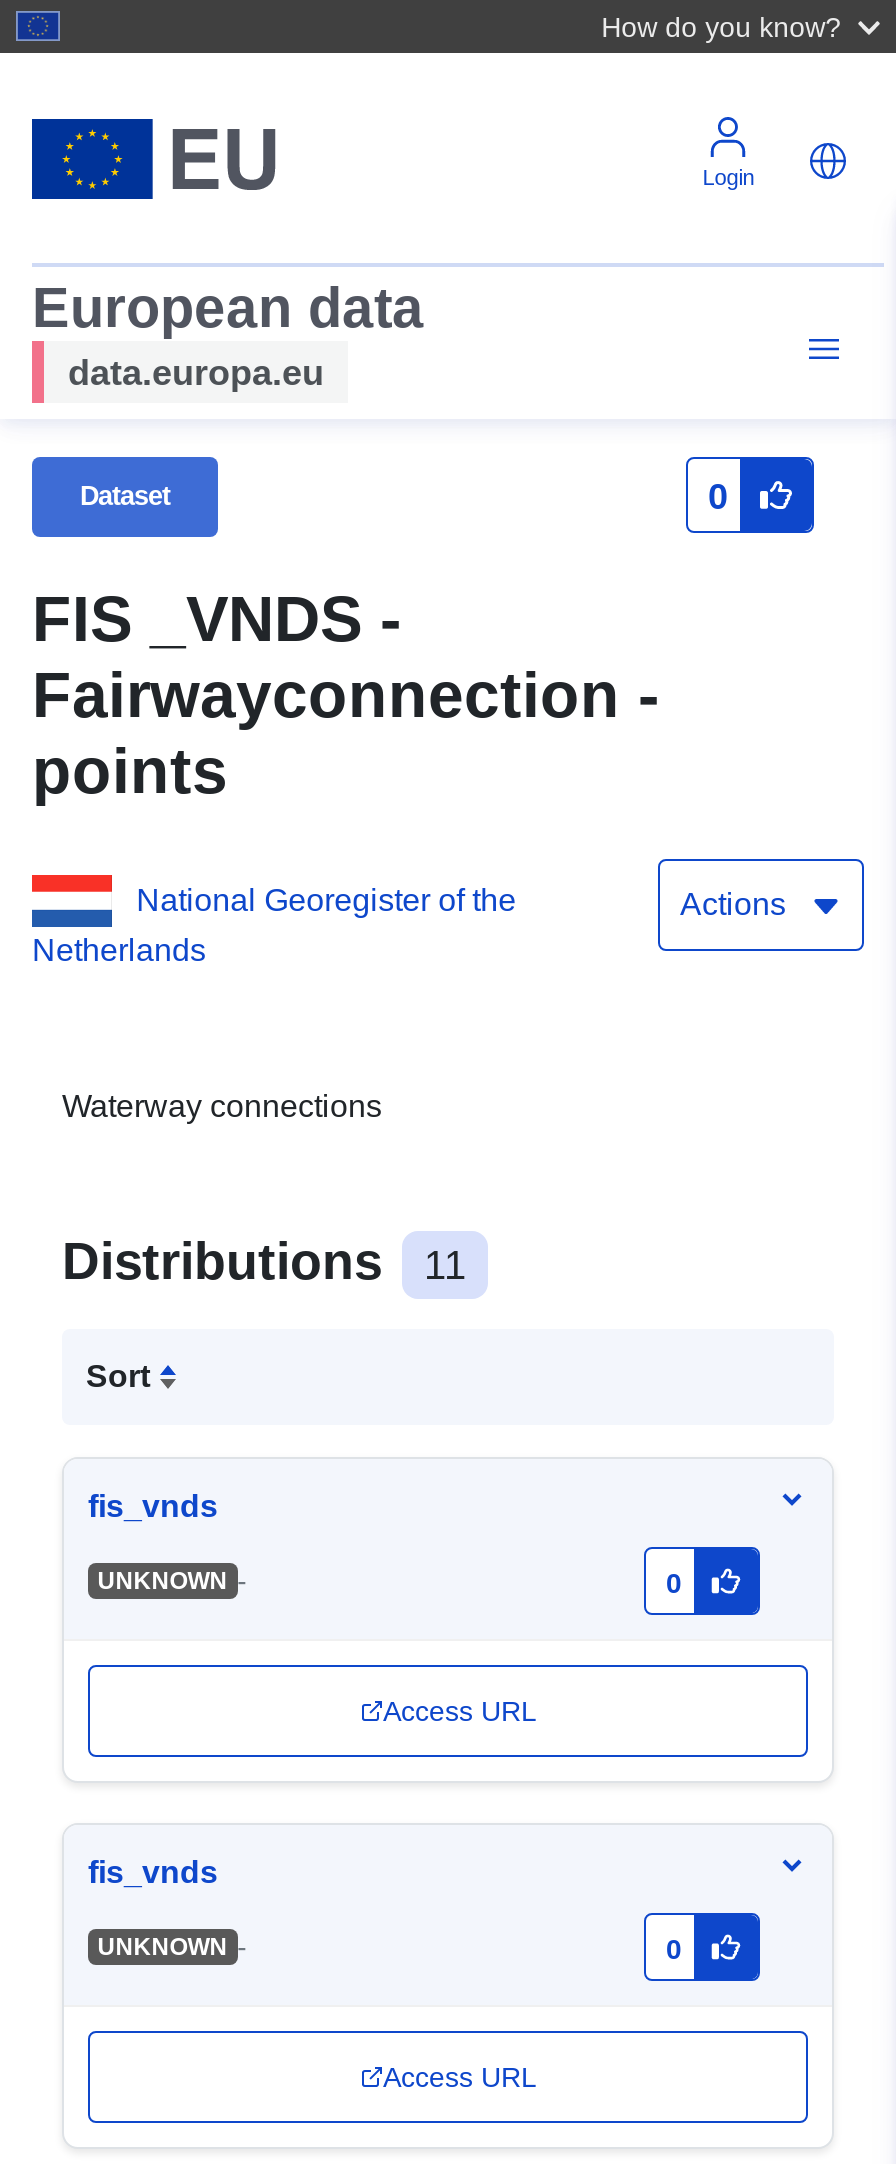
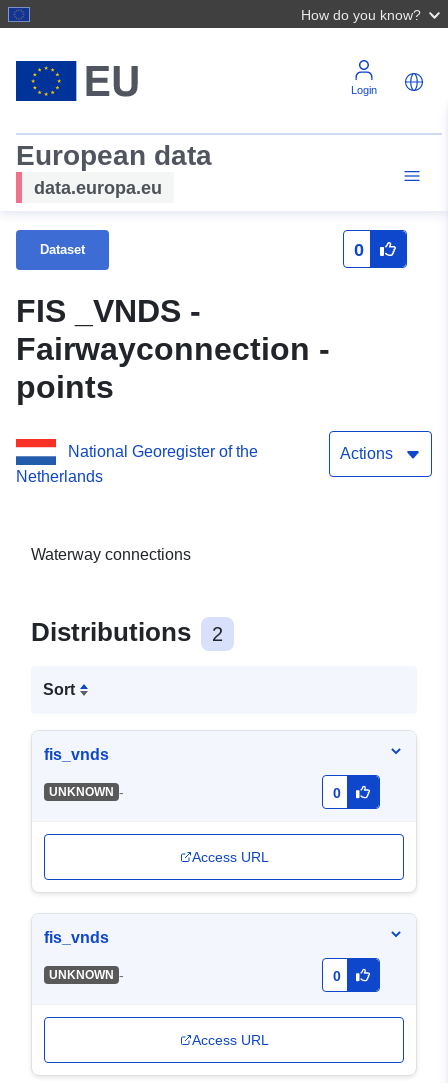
[62,1232,466,1292] Distributions 11 -> [31,617,223,647] Distributions 2

